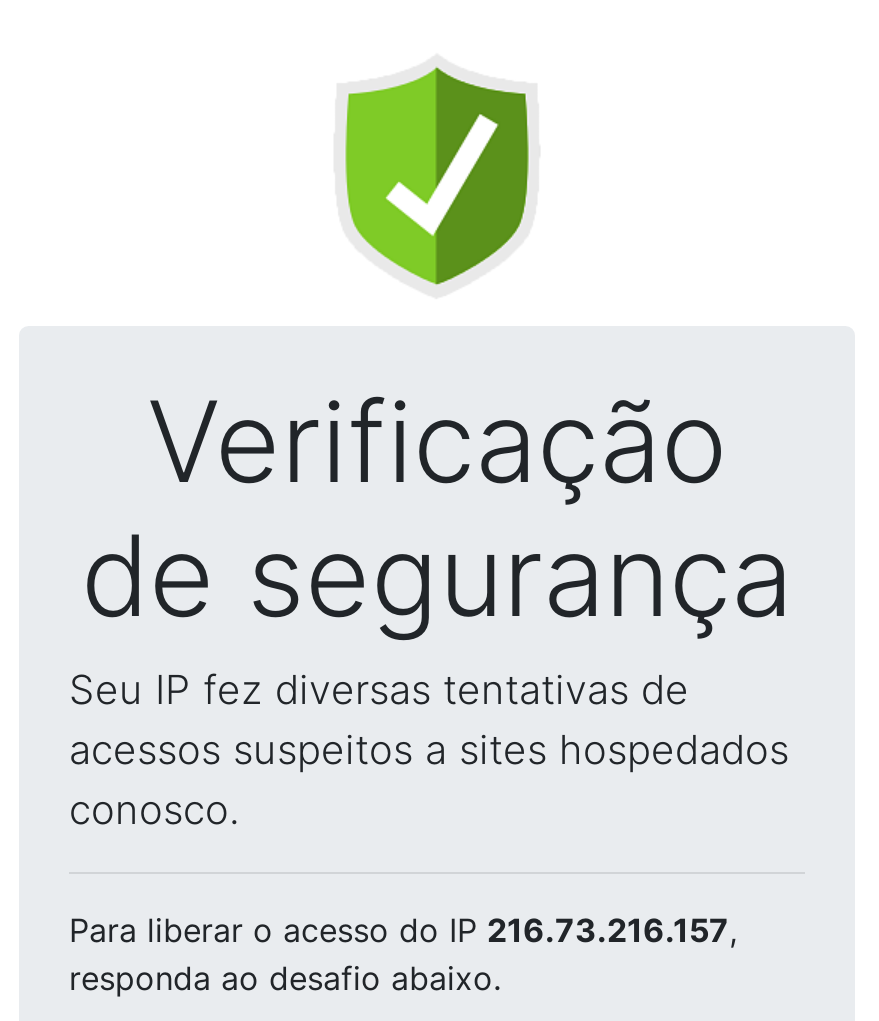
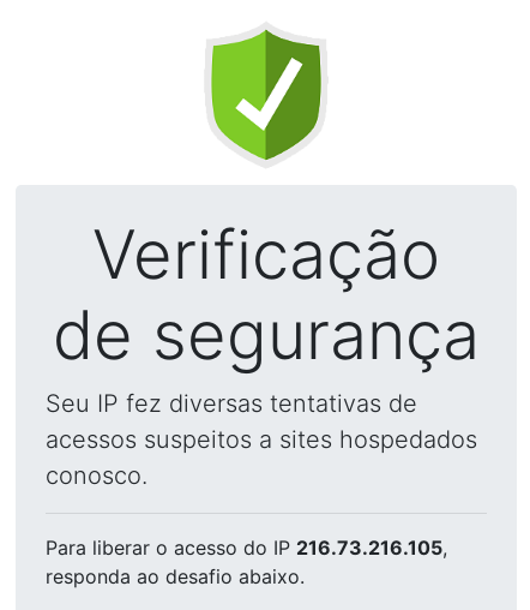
[69,910,737,950] Para liberar o acesso do IP 216.73.216.157, -> [46,536,447,560] Para liberar o acesso do IP 216.73.216.105,

